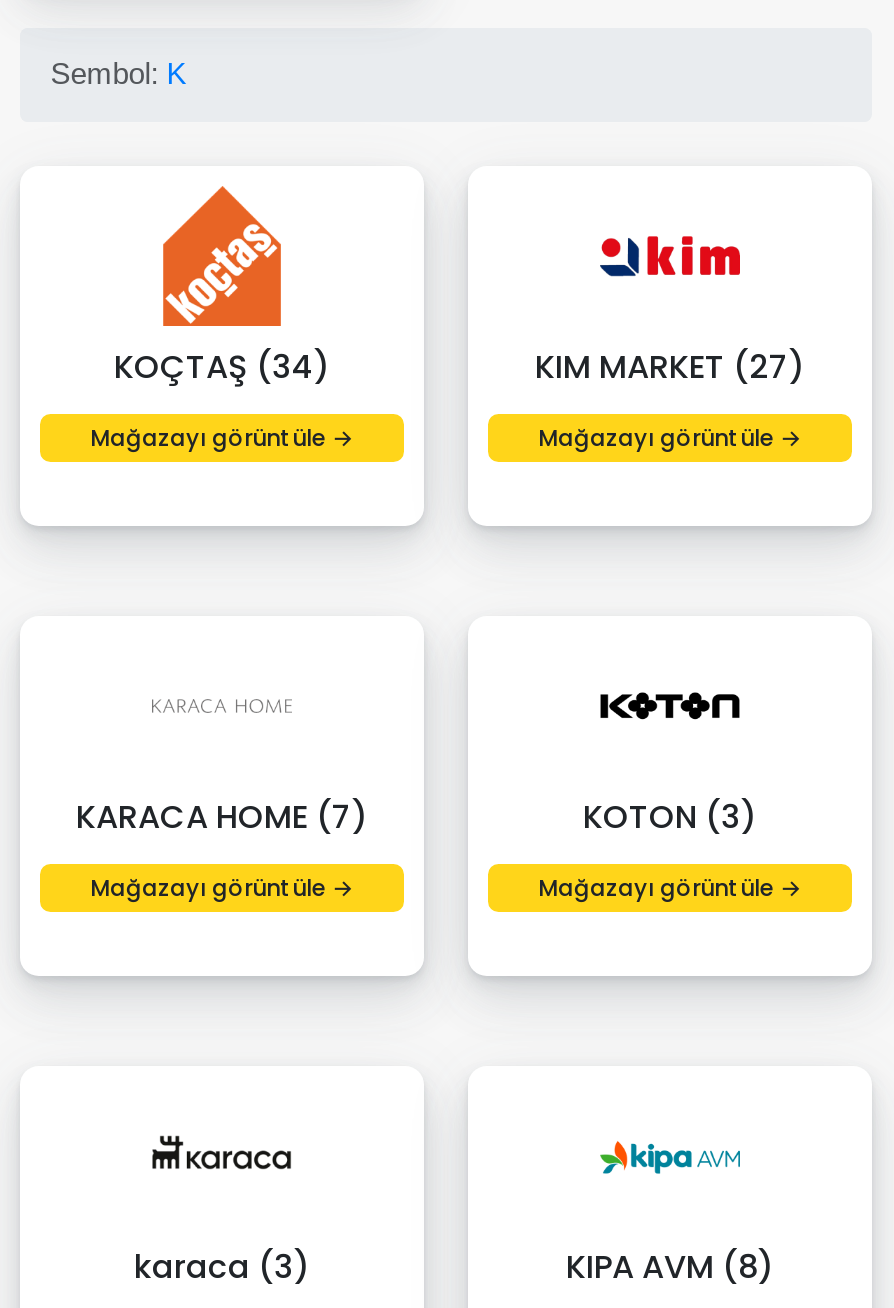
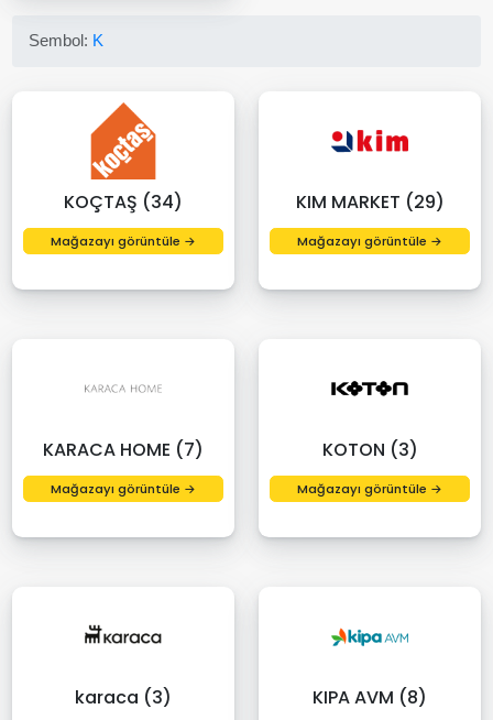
[535,343,805,389] KIM MARKET (27) -> [295,189,444,214] KIM MARKET (29)

